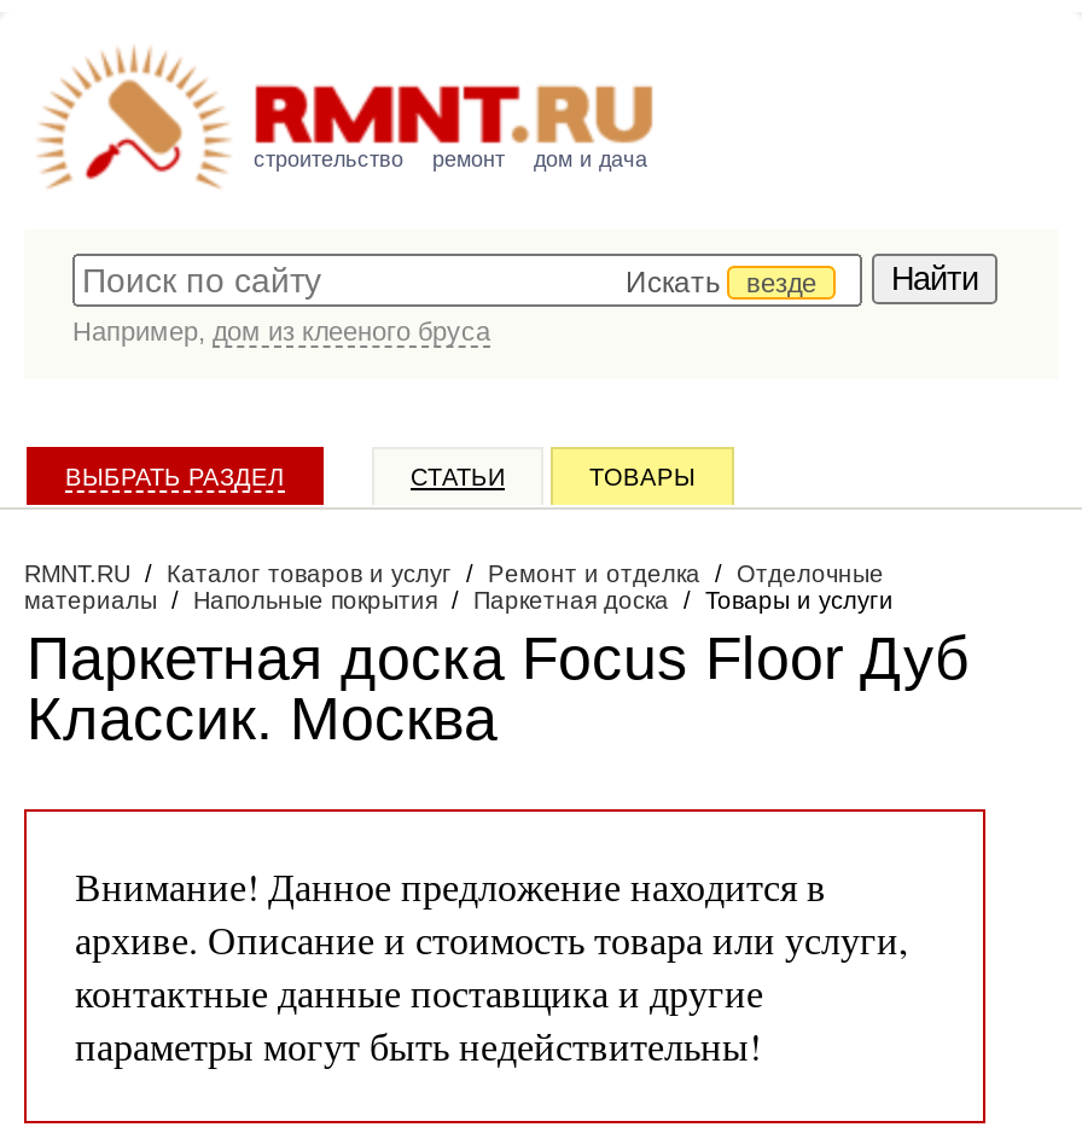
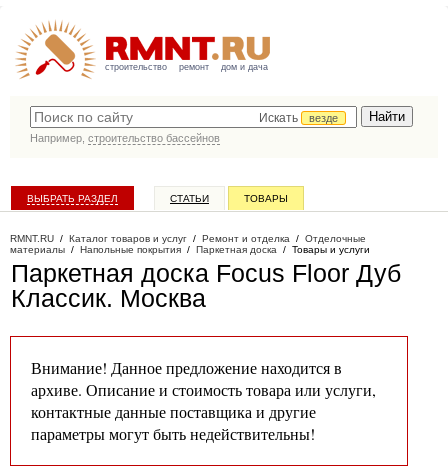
[72,316,490,345] Например, дом из клееного бруса -> [30,132,220,144] Например, строительство бассейнов

